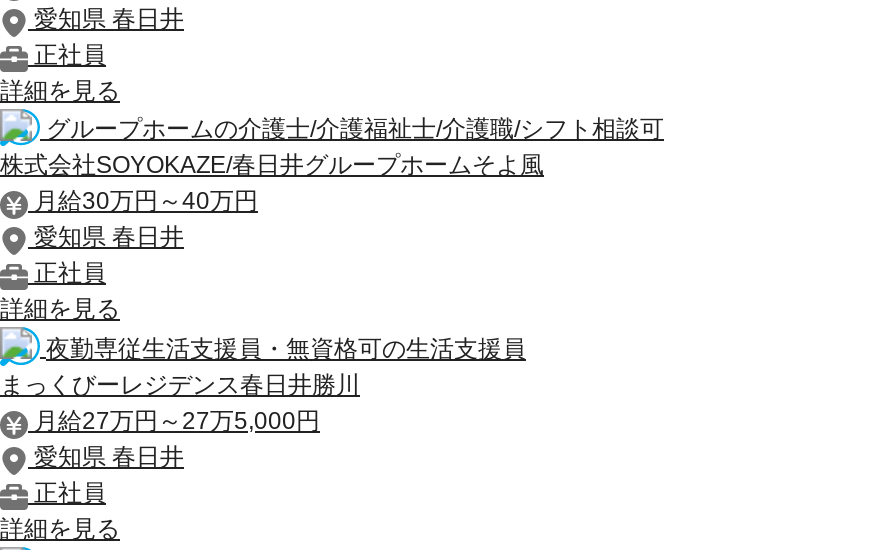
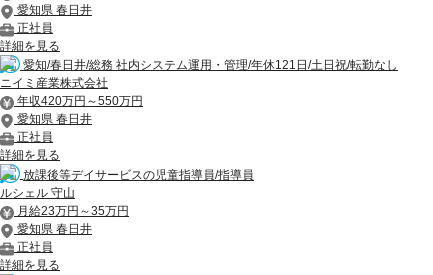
[0,116,664,216] グループホームの介護士/介護福祉士/介護職/シフト相談可 | 株式会社SOYOKAZE/春日井グループホームそよ風 | 月給30万円～40万円 -> [0,58,398,108] 愛知/春日井/総務 社内システム運用・管理/年休121日/土日祝/転勤なし | ニイミ産業株式会社 | 年収420万円～550万円
[0,335,526,435] 夜勤専従生活支援員・無資格可の生活支援員 | まっくびーレジデンス春日井勝川 | 月給27万円～27万5,000円 -> [0,168,254,218] 放課後等デイサービスの児童指導員/指導員 | ルシェル 守山 | 月給23万円～35万円

